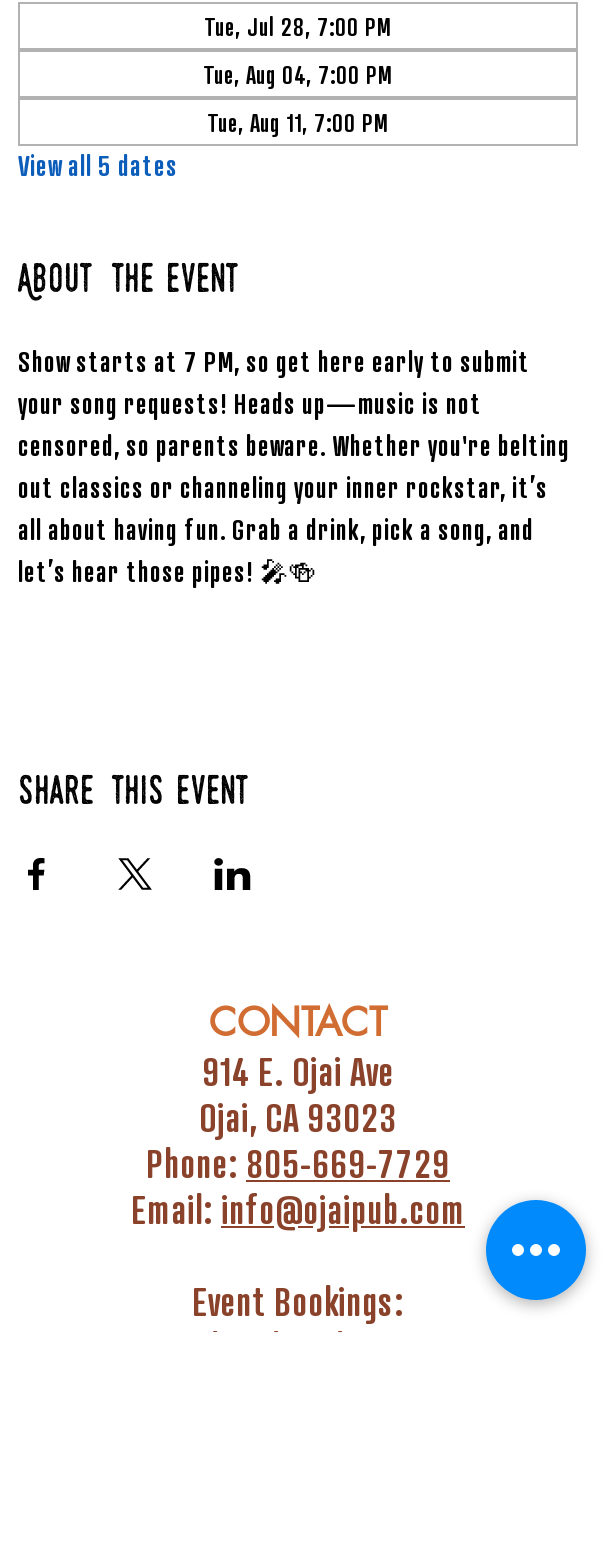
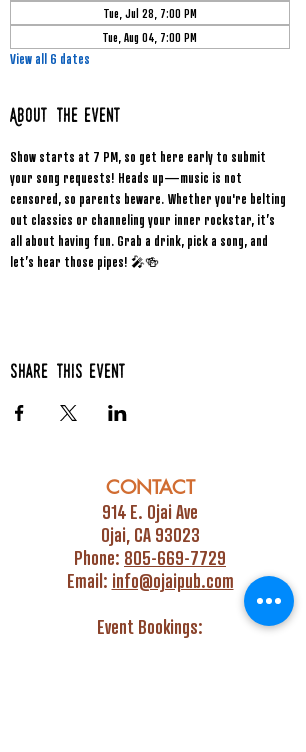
[18,108,388,182] Tue, Aug 11, 7:00 PM | View all 5 dates -> [10,50,90,67] View all 6 dates

